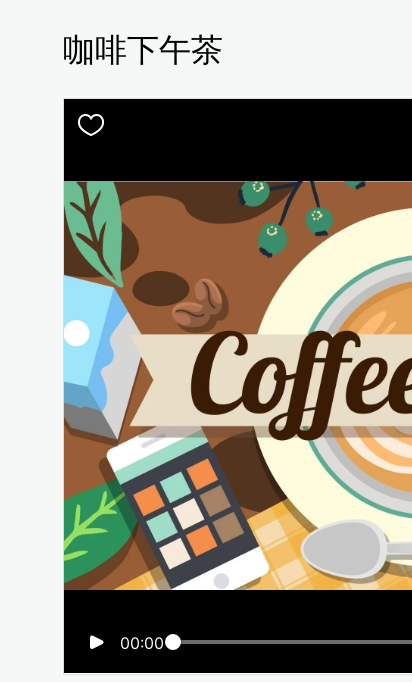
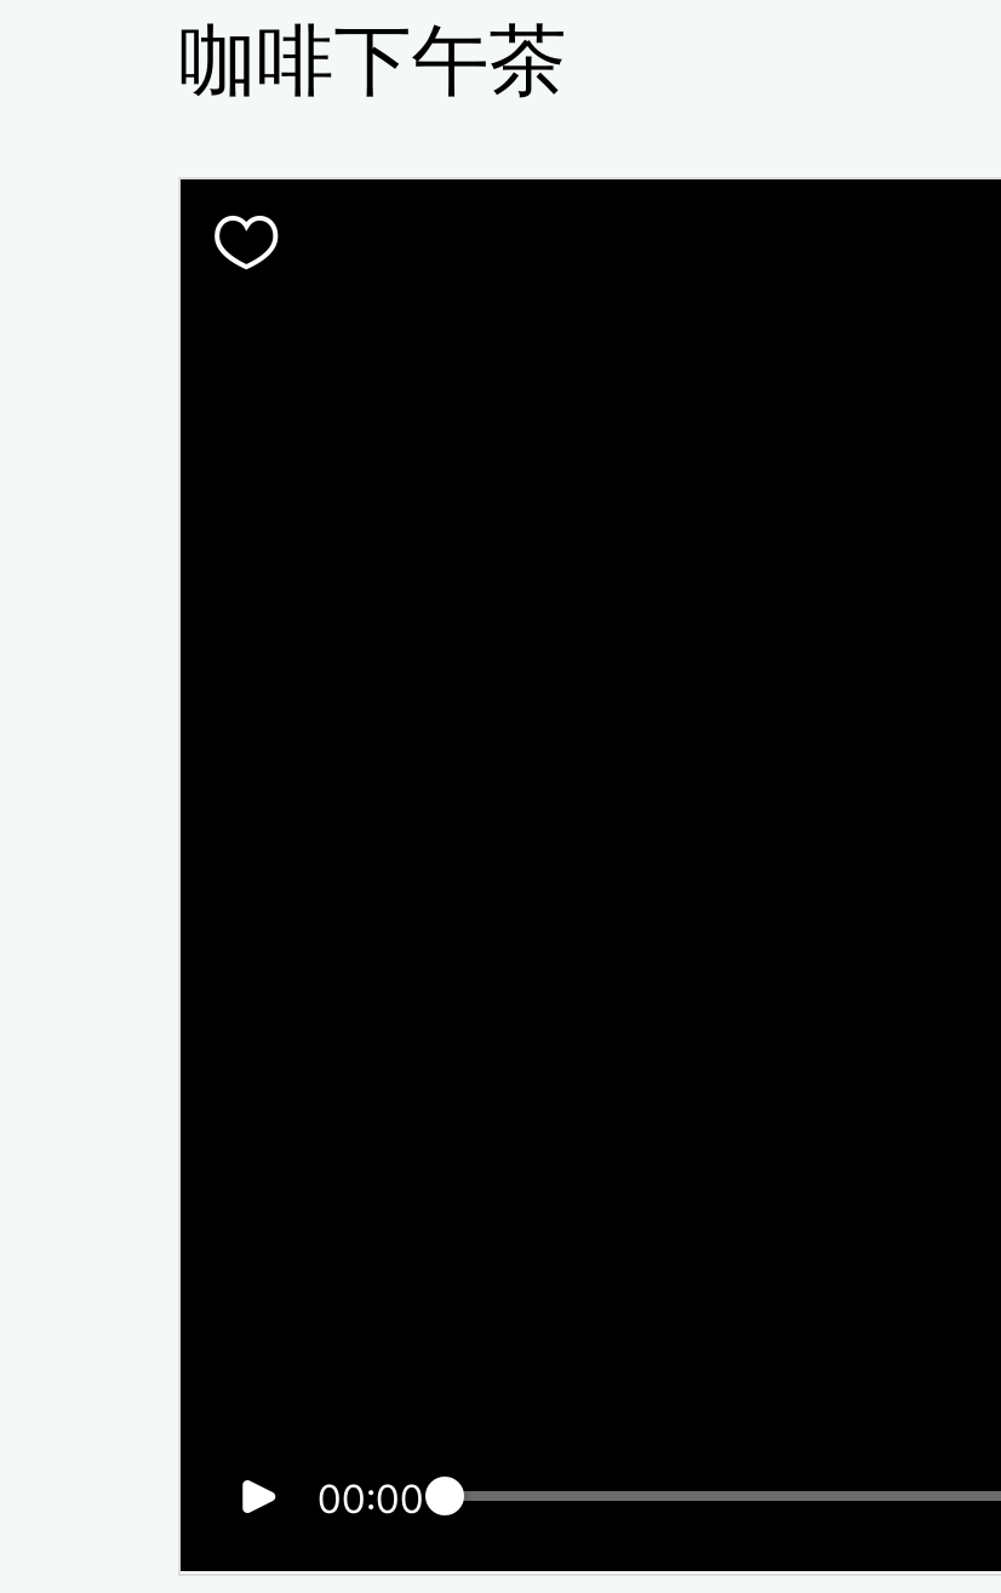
[63,180,409,591] [image] -> none

